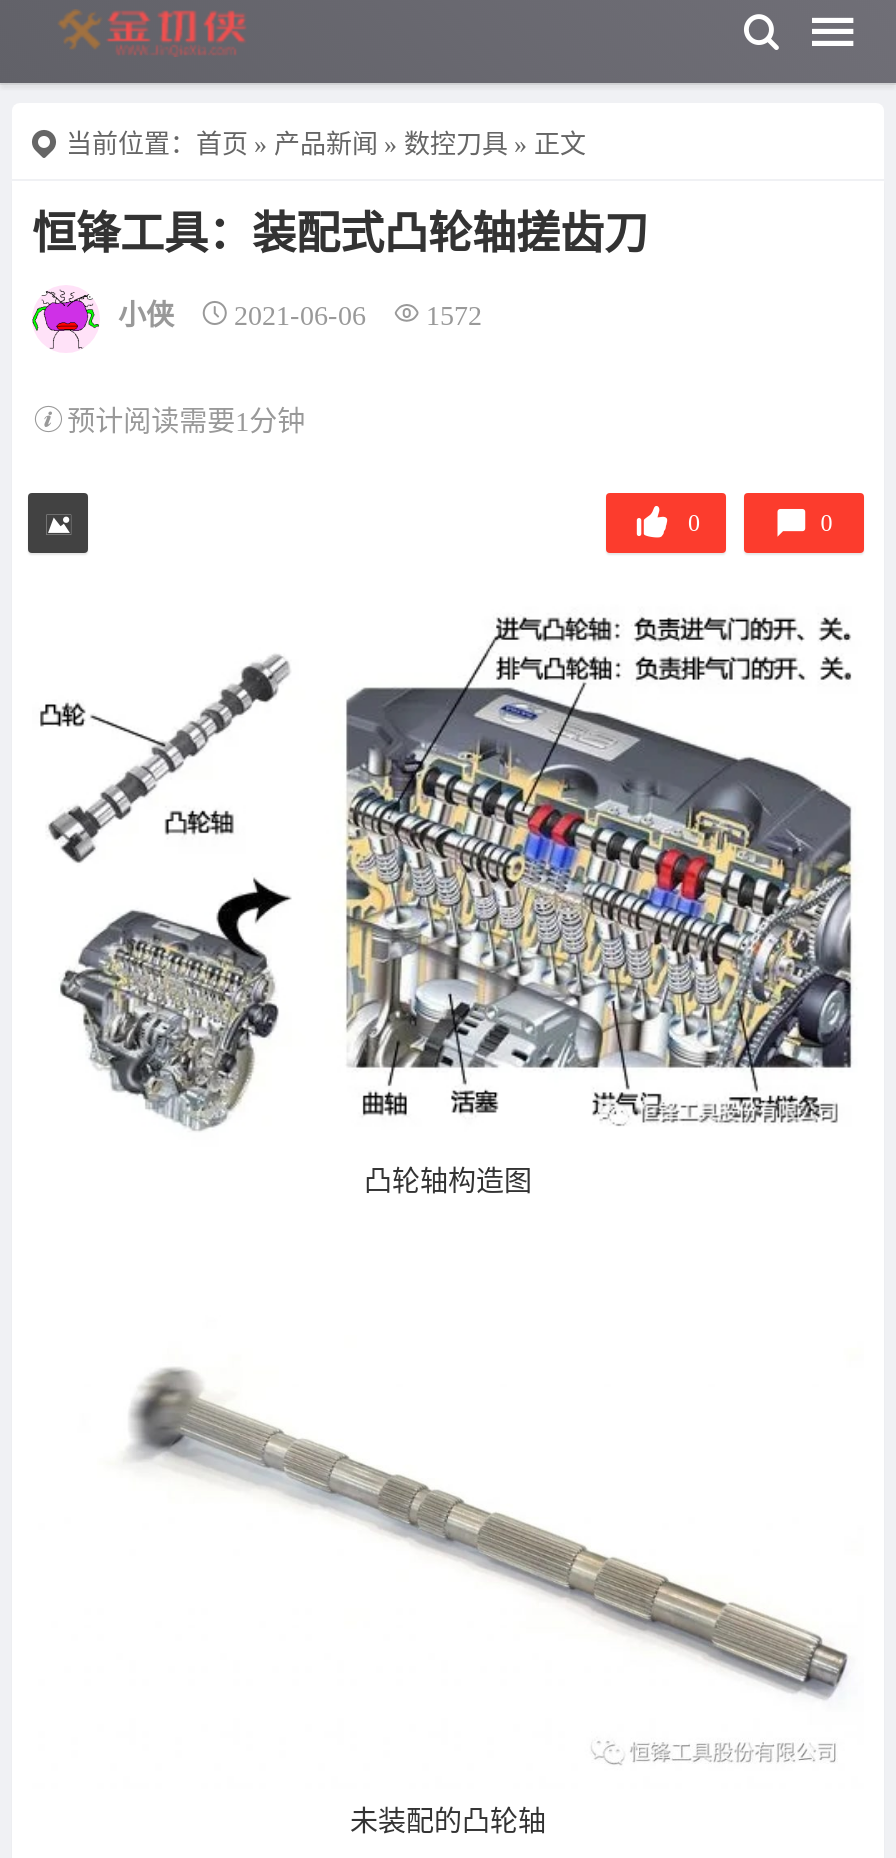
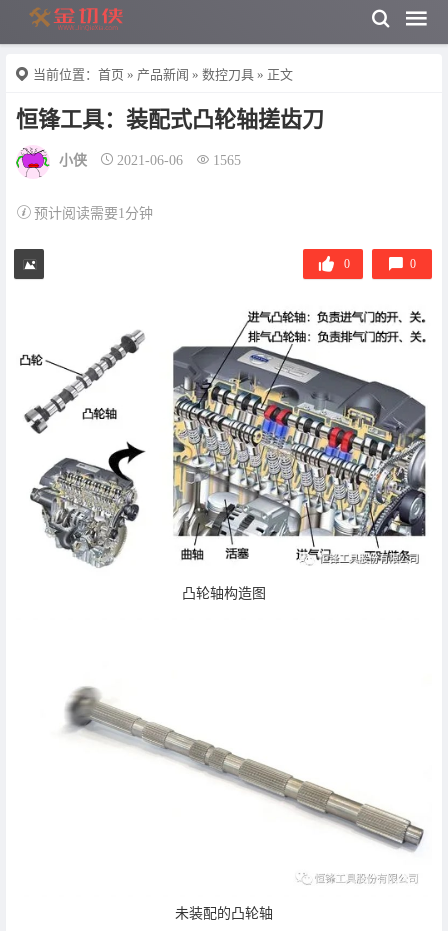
[118,301,482,331] 小侠 2021-06-06 1572 -> [59,153,241,168] 小侠 2021-06-06 1565

